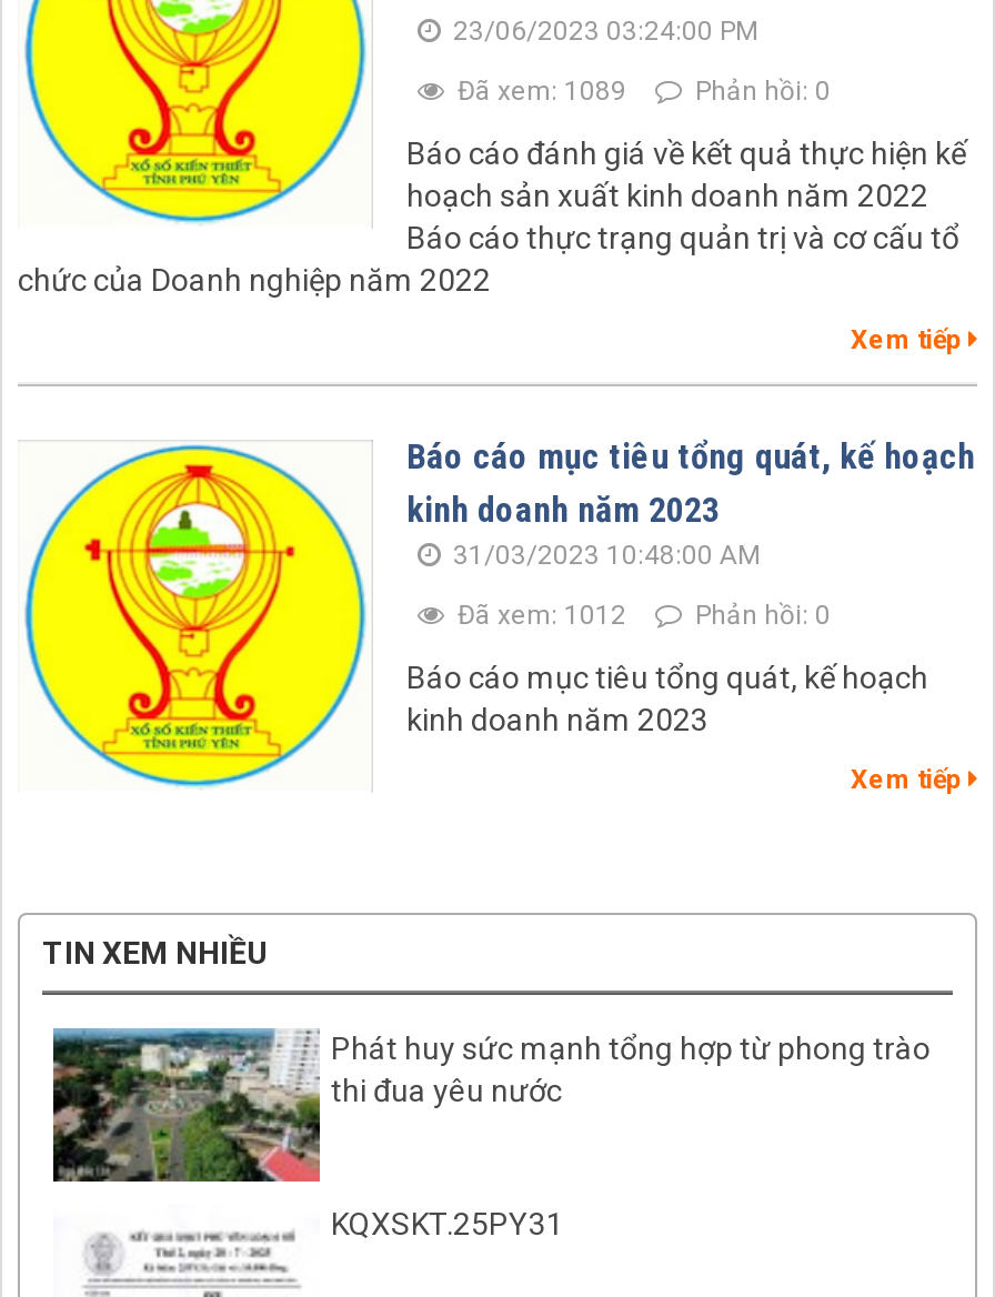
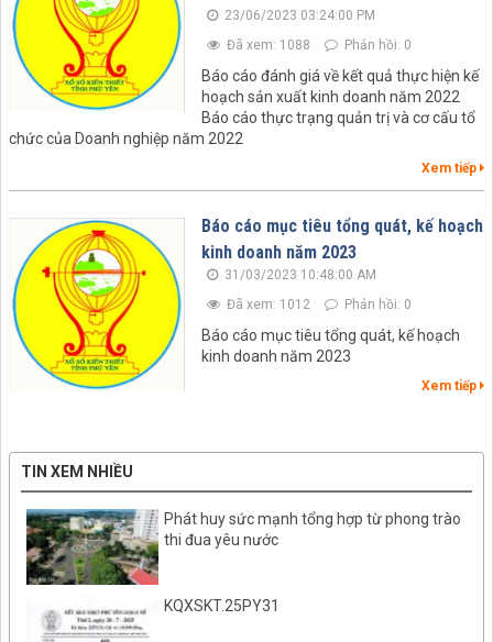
[451,76,831,107] Đã xem: 1089 Phản hồi: 0 -> [223,37,412,53] Đã xem: 1088 Phản hồi: 0

